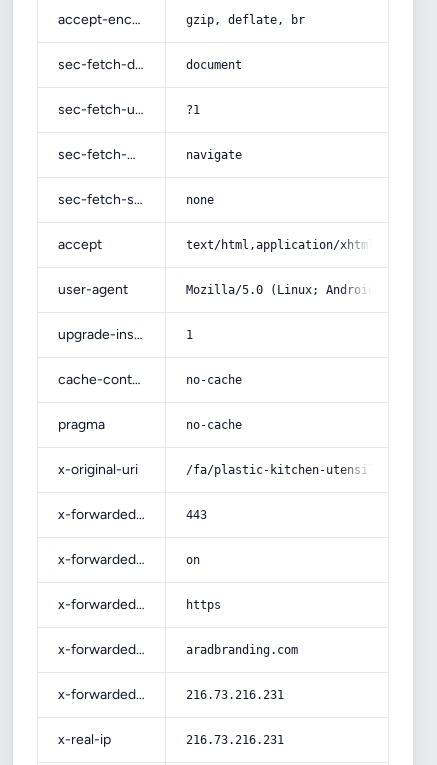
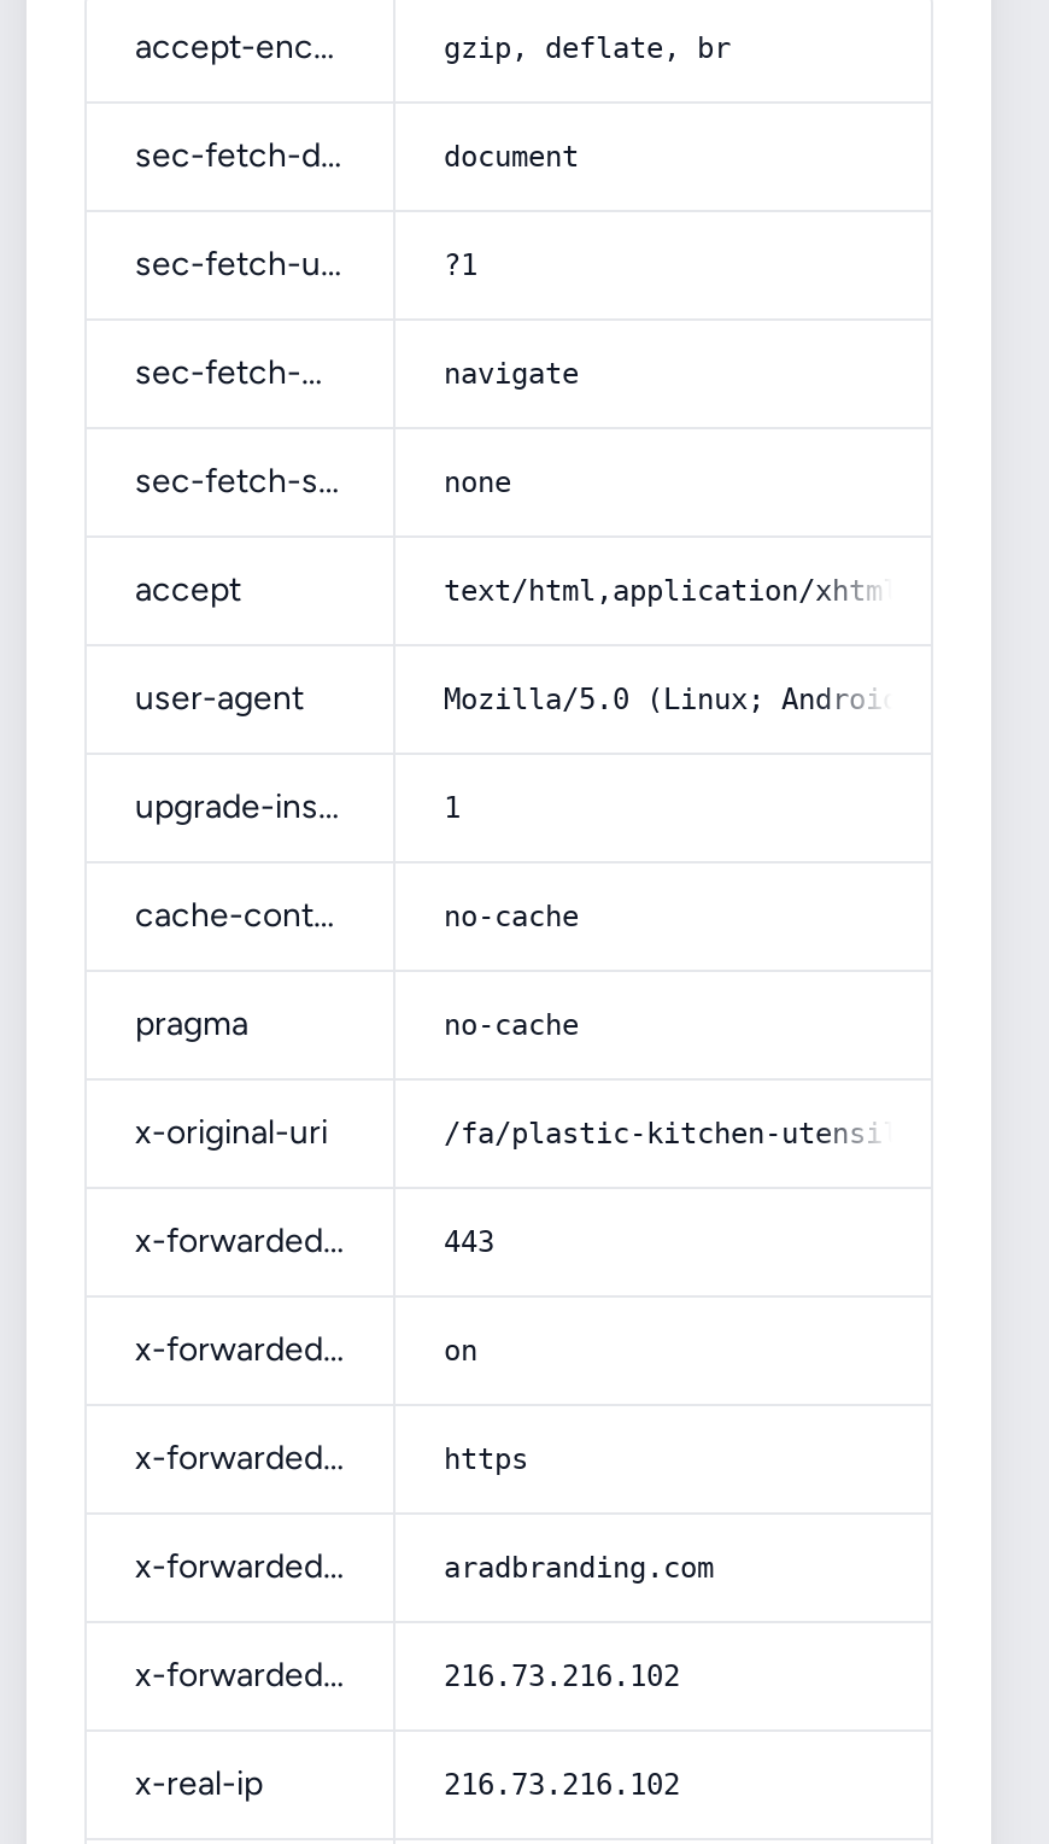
[186,688,284,702] 216.73.216.231 -> [444,1659,680,1693] 216.73.216.102
[186,733,284,747] 216.73.216.231 -> [444,1768,680,1802] 216.73.216.102

